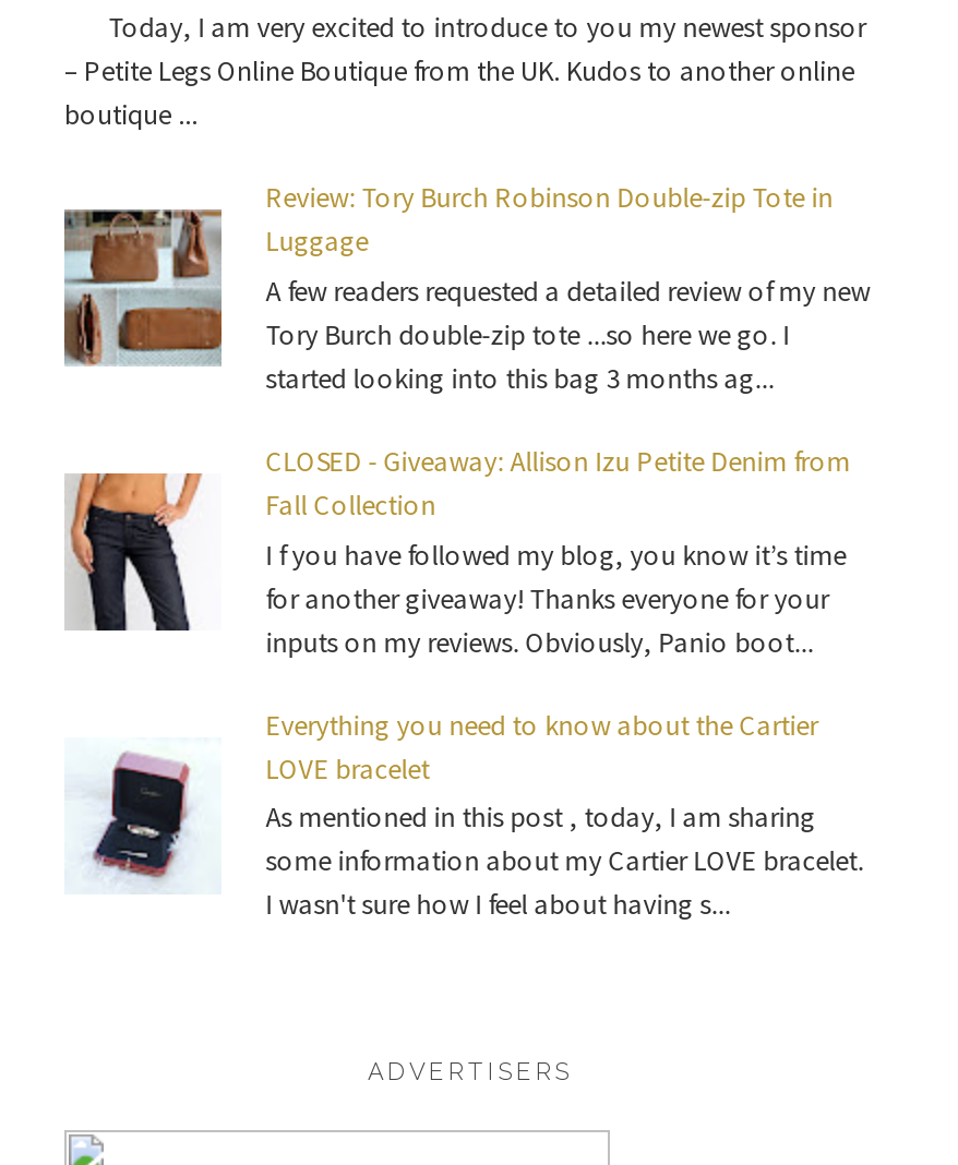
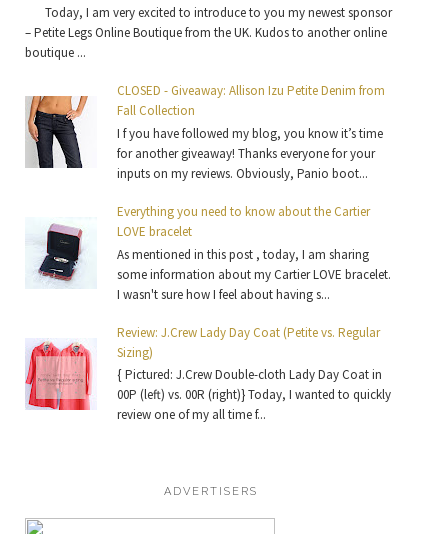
[64,179,870,397] [image] | Review: Tory Burch Robinson Double-zip Tote in | Luggage | A few readers requested a detailed review of my new | Tory Burch double-zip tote ...so here we go. I | started looking into this bag 3 months ag... -> none
moved [62,443,864,924] -> [24,82,391,303]: [image] | CLOSED - Giveaway: Allison Izu Petite Denim from | Fall Collection | ... | some information about my Cartier LOVE bracelet. | I wasn't sure how I feel about having s...
none -> [25,324,391,423] [image] | Review: J.Crew Lady Day Coat (Petite vs. Regular | Sizing) | { Pictured: J.Crew Double-cloth Lady Day Coat in | 00P (left) vs. 00R (right)} Today, I wanted to quickly | review one of my all time f...

